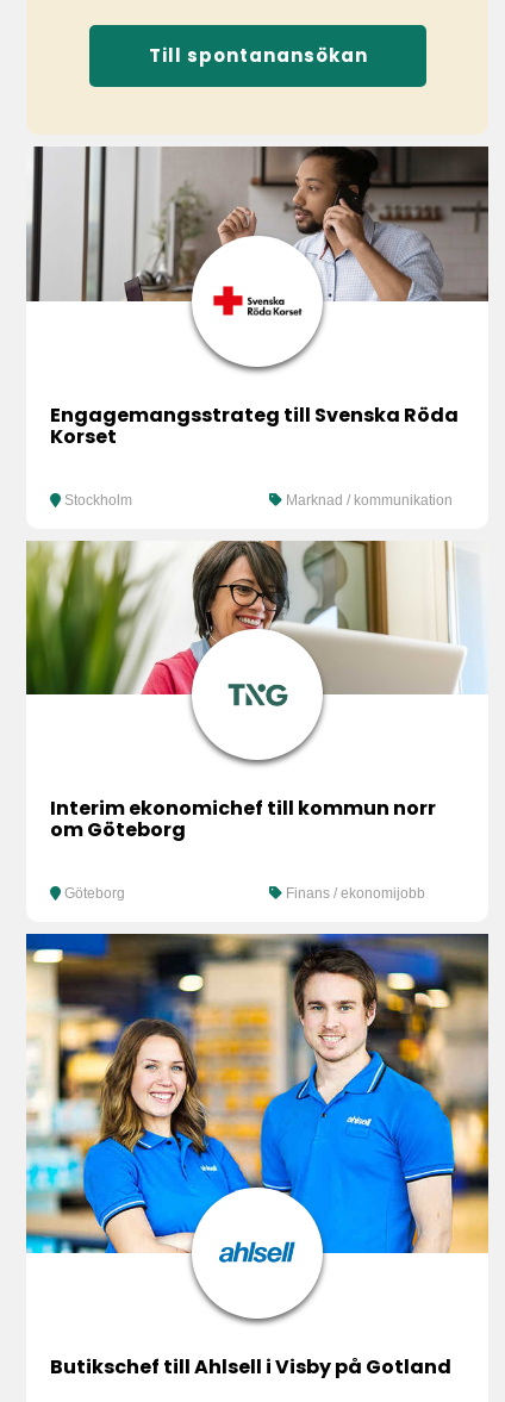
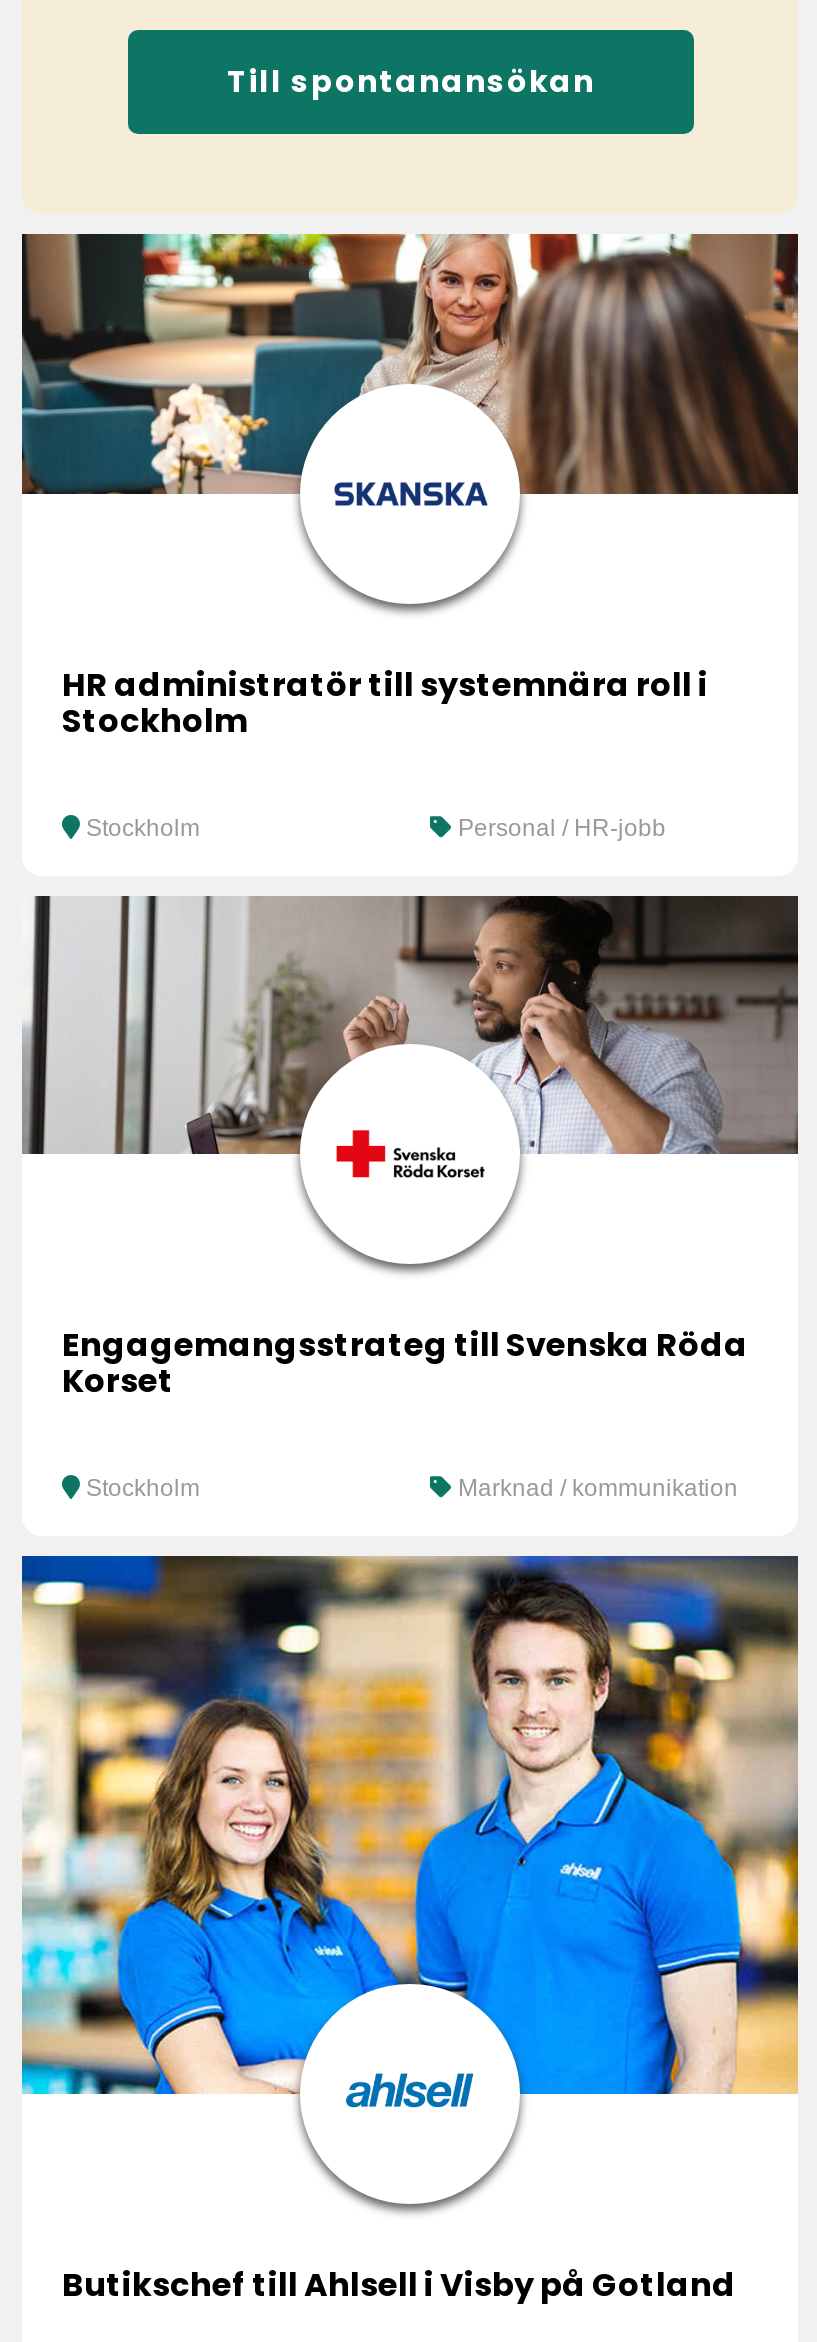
none -> [20,232,798,518] [image]
none -> [62,662,708,842] HR administratör till systemnära roll i | Stockholm | Stockholm | Personal / HR-jobb
moved [121,147,490,304] -> [182,894,800,1158]: [image]
moved [50,401,459,508] -> [62,1322,748,1502]: Engagemangsstrateg till Svenska Röda | Korset | Stockholm | Marknad / kommunikation
[25,540,488,709] [image] -> none
[50,795,436,902] Interim ekonomichef till kommun norr | om Göteborg | Göteborg | Finans / ekonomijobb -> none

